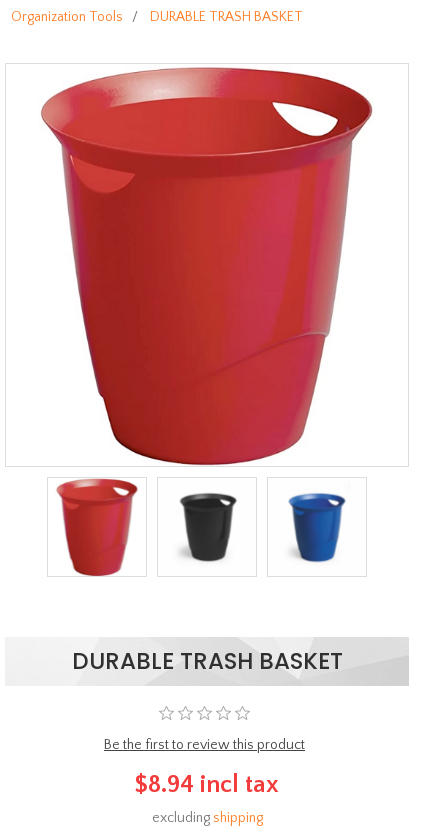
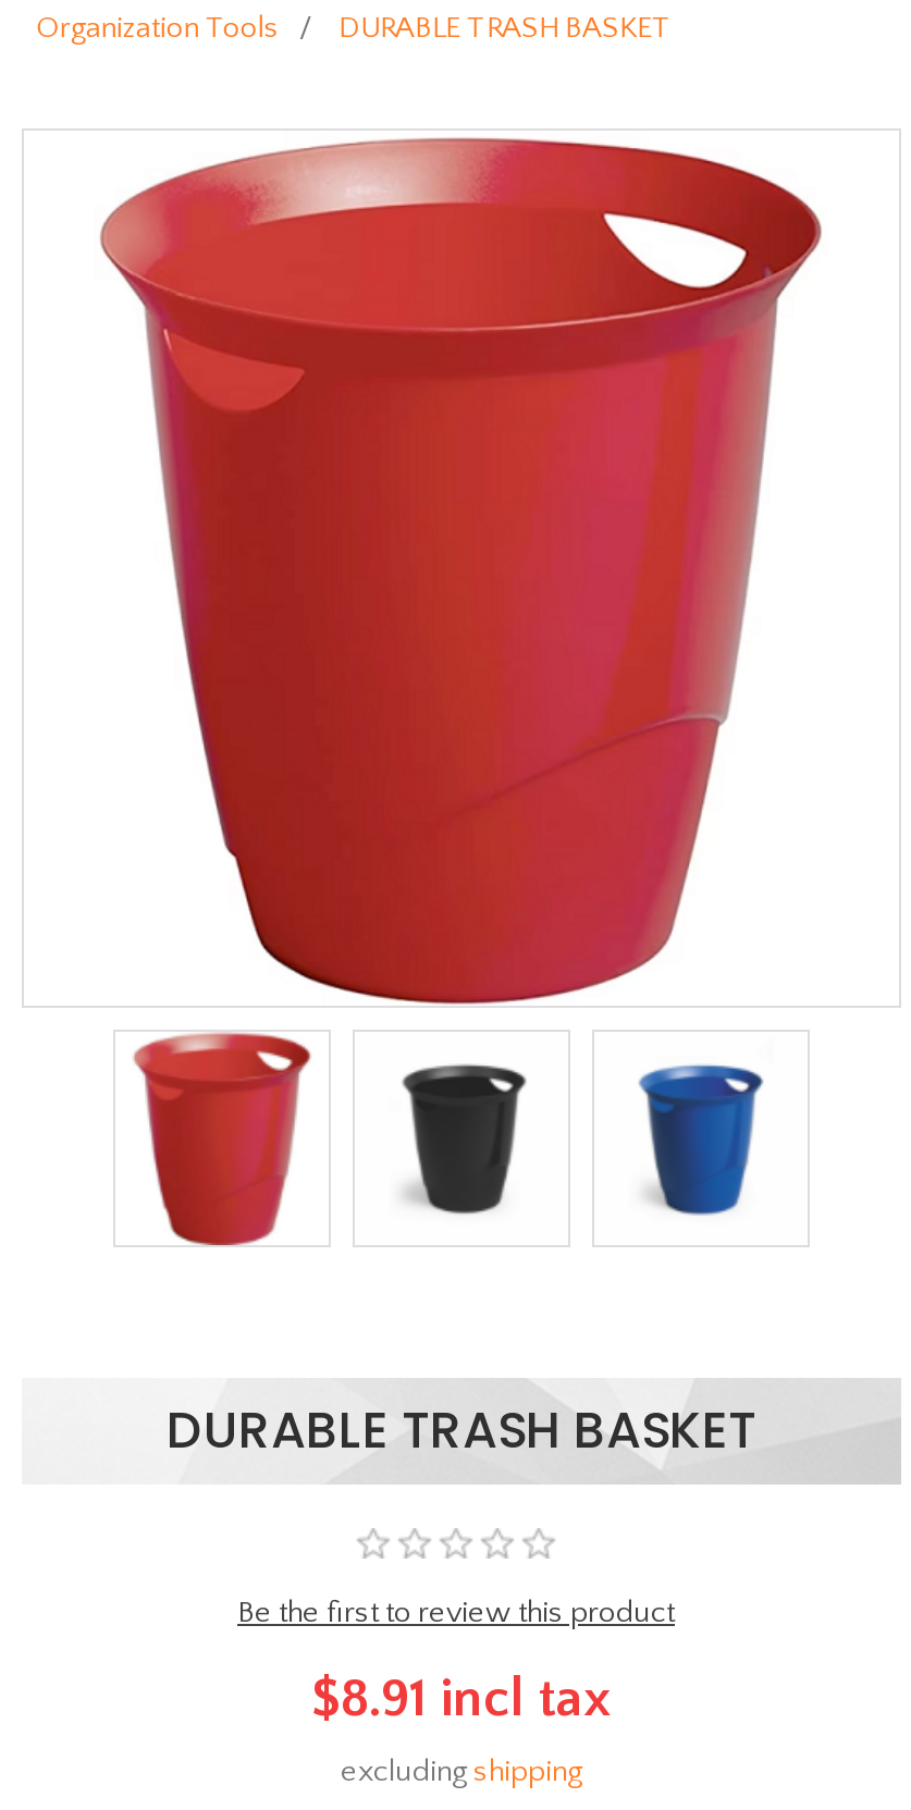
[135,770,279,798] $8.94 incl tax -> [311,1668,612,1729] $8.91 incl tax

